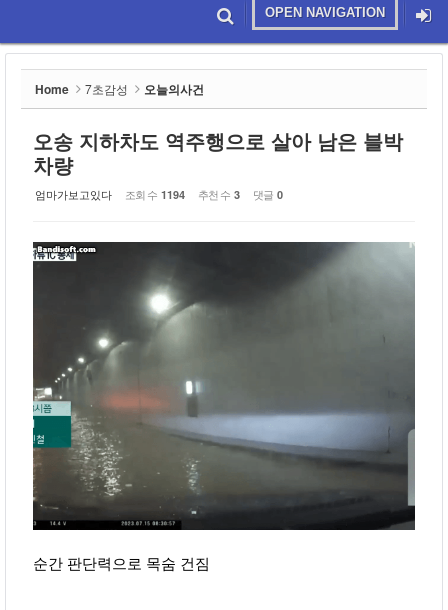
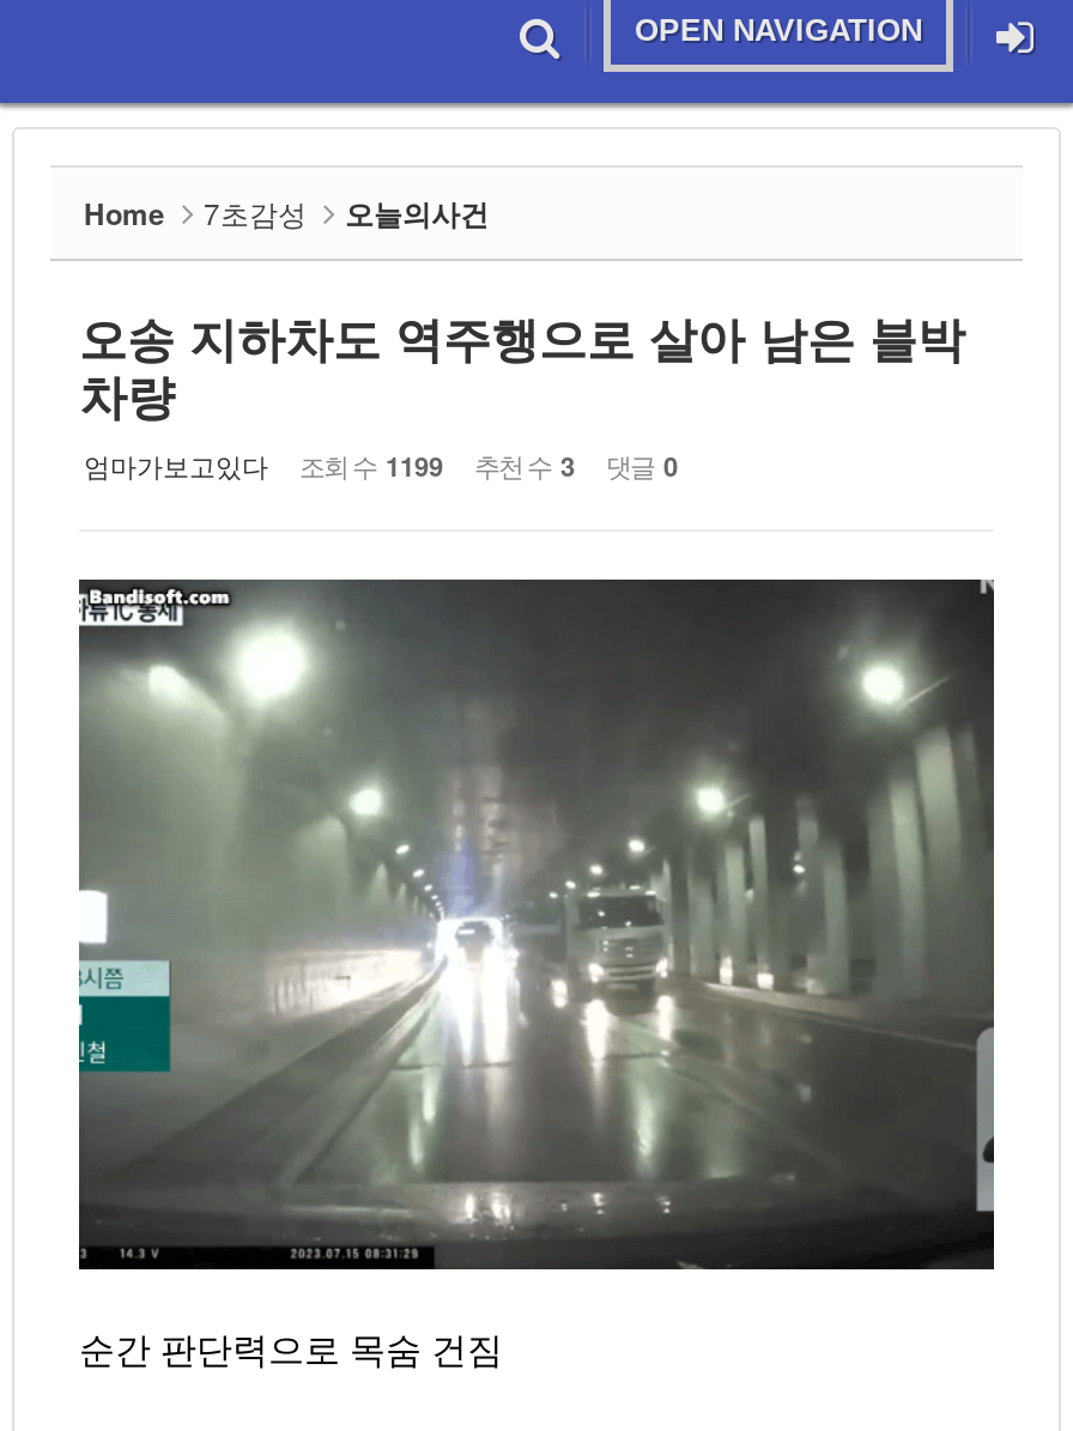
[35,186,283,202] 엄마가보고있다 조회 수 1194 추천 수 3 댓글 0 -> [84,445,678,484] 엄마가보고있다 조회 수 1199 추천 수 3 댓글 0
[32,242,415,528] [image] -> [79,580,994,1269] [image]

